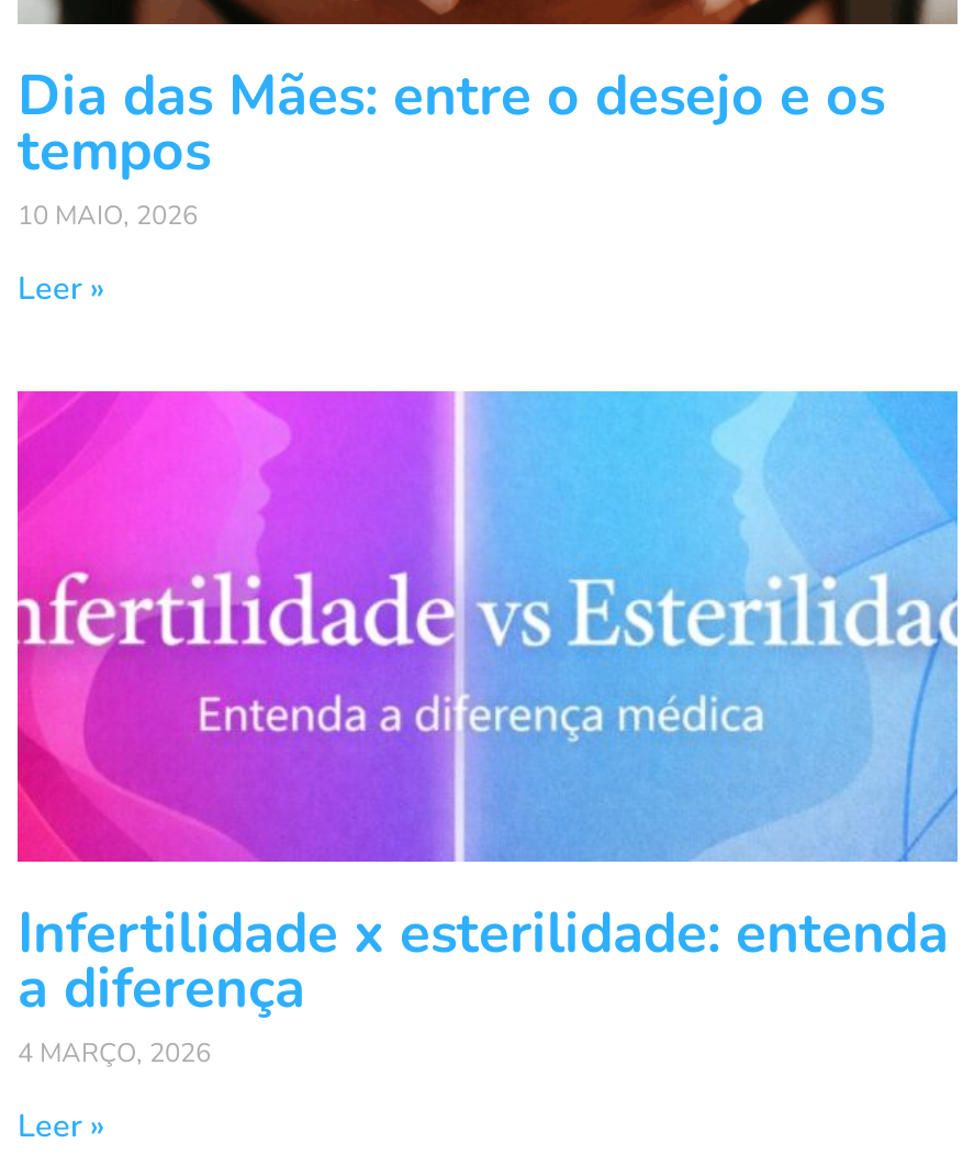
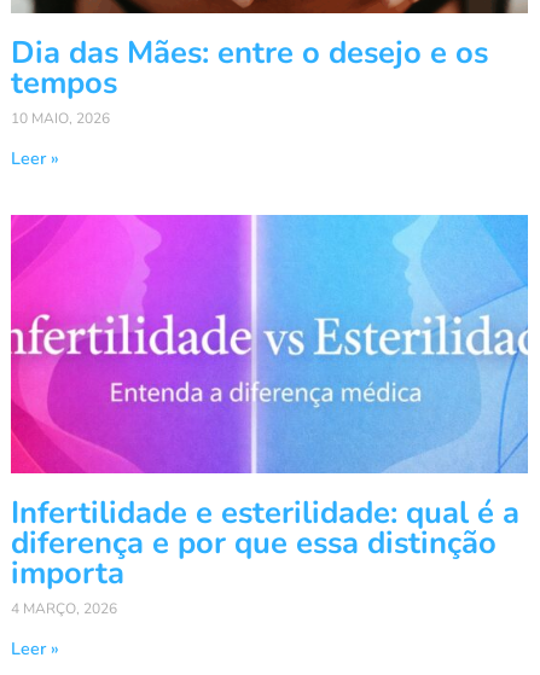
[18,894,949,1026] Infertilidade x esterilidade: entenda | a diferença -> [11,491,519,594] Infertilidade e esterilidade: qual é a | diferença e por que essa distinção | importa

